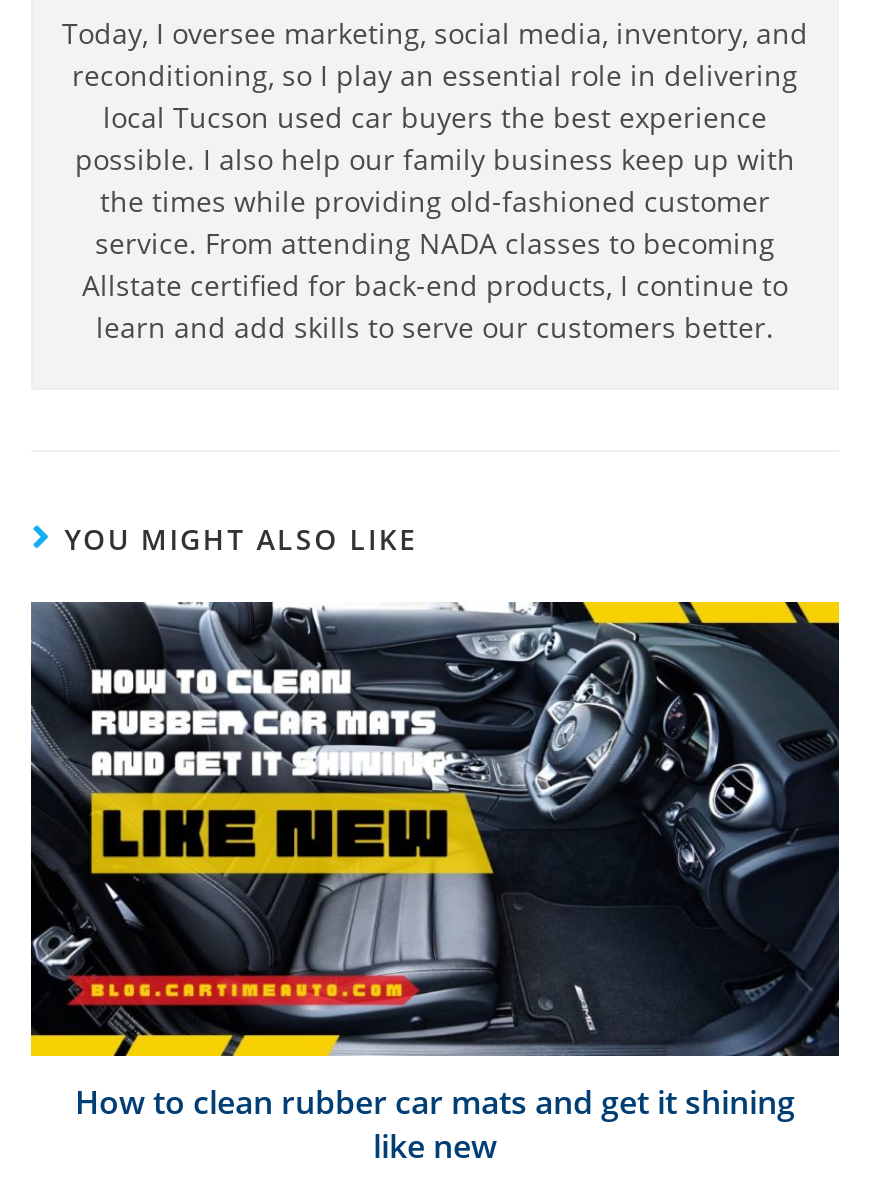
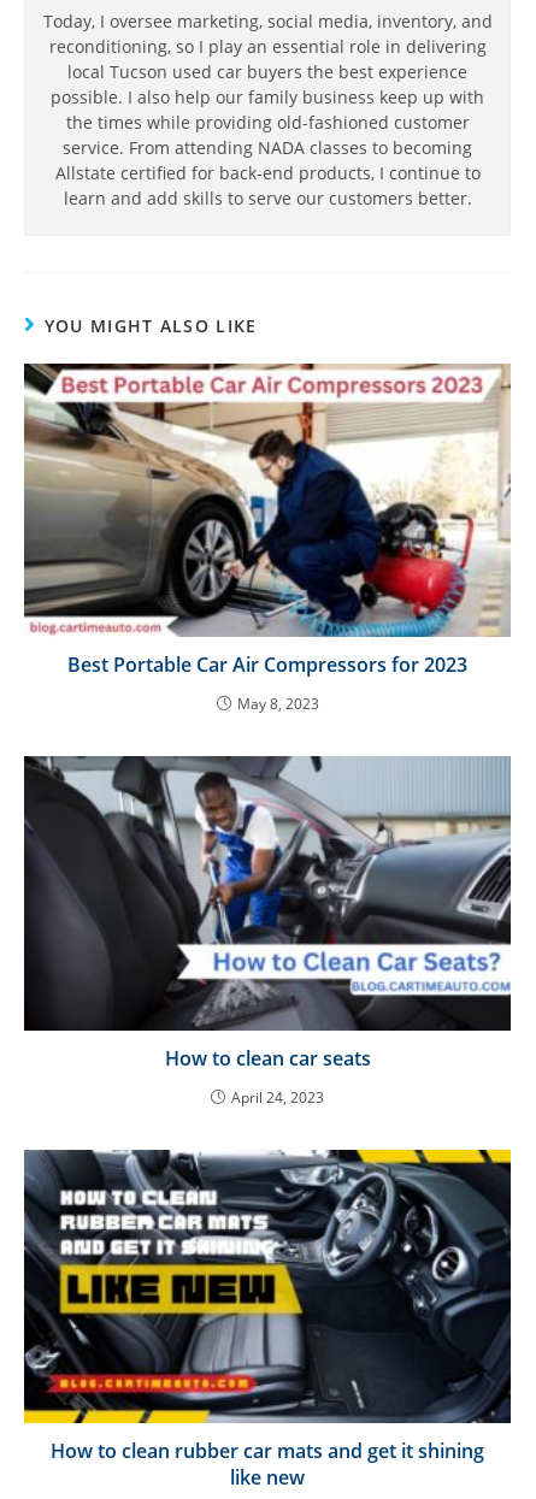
none -> [23,362,512,714] [image] | Best Portable Car Air Compressors for 2023 | May 8, 2023
none -> [23,755,512,1107] [image] | How to clean car seats | April 24, 2023

